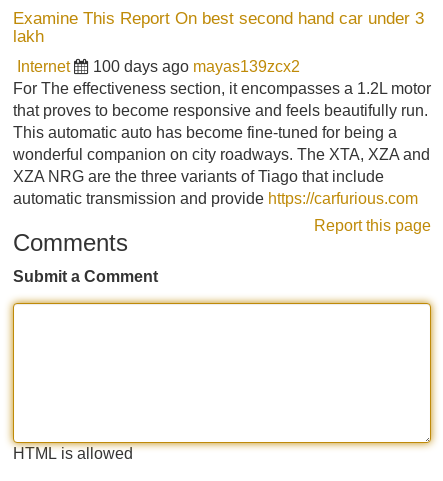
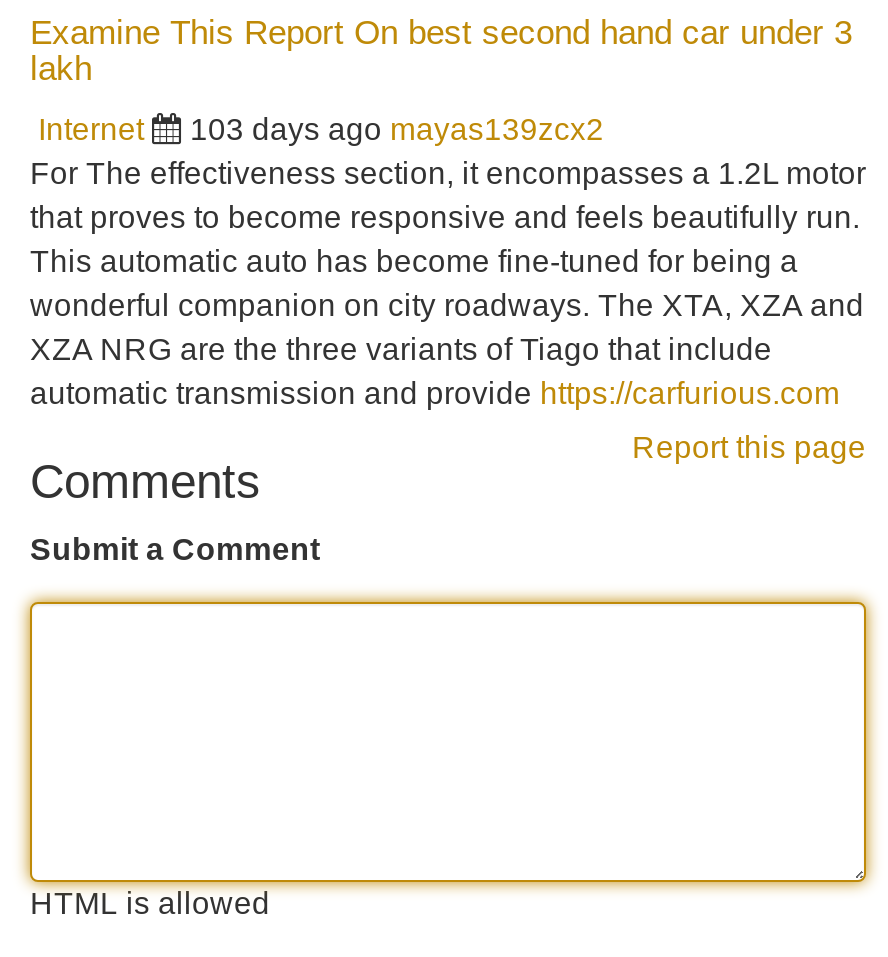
[93,58,300,75] 100 days ago mayas139zcx2 -> [190,112,604,146] 103 days ago mayas139zcx2

